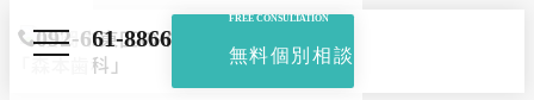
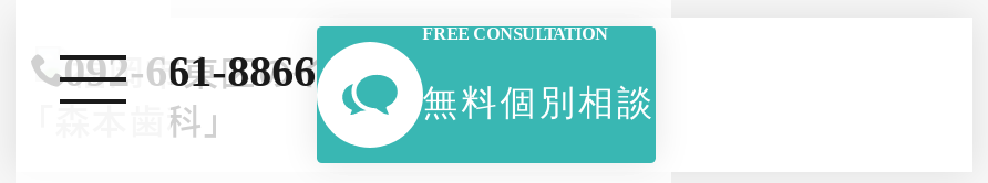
none -> [317,40,423,150] [image]

